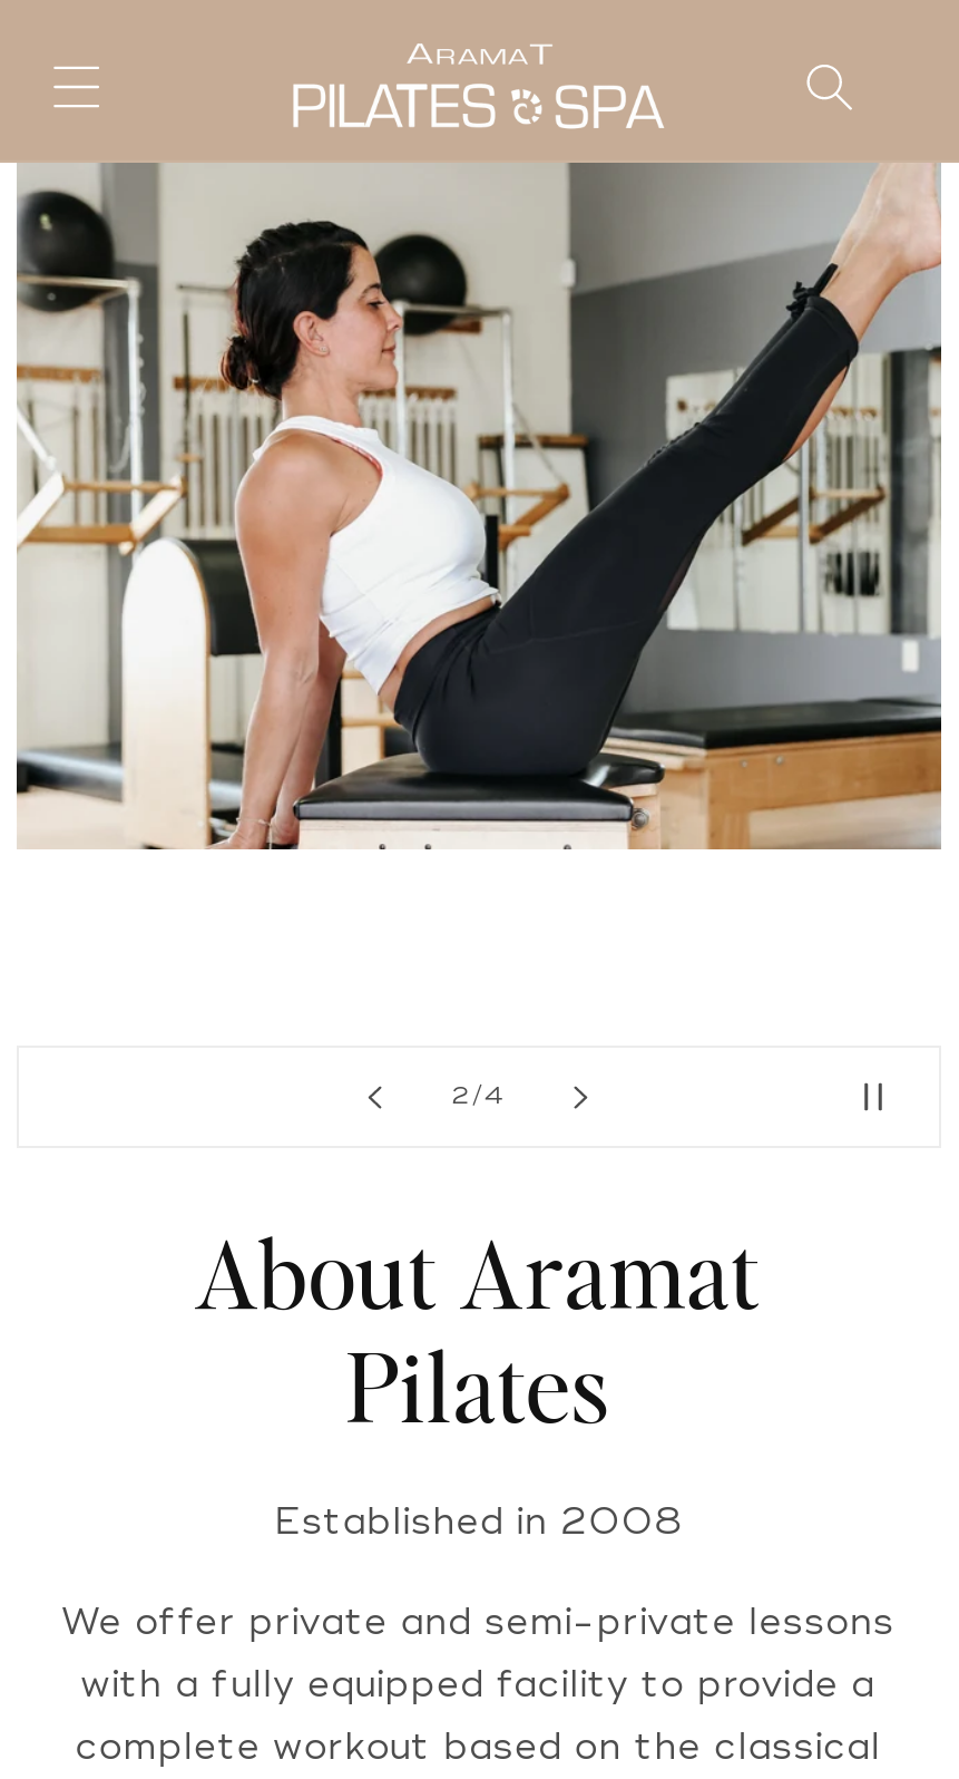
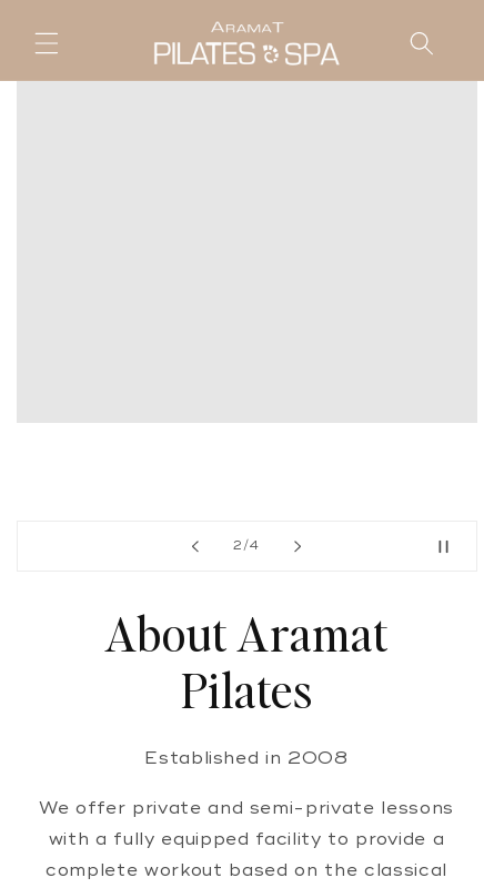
[14,163,943,852] [image] -> none

